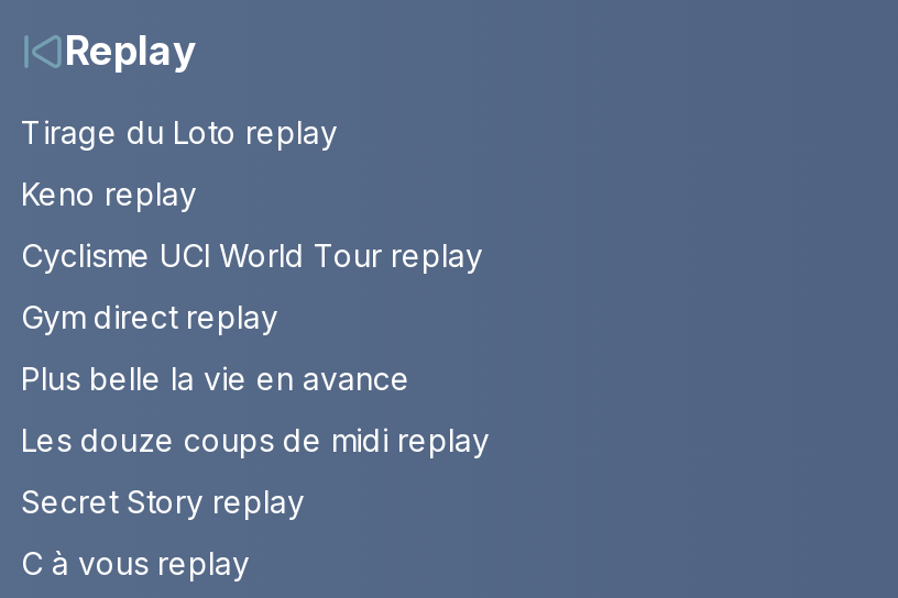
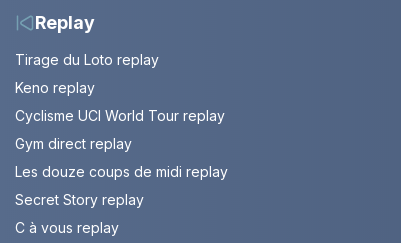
[21,361,410,398] Plus belle la vie en avance -> none

